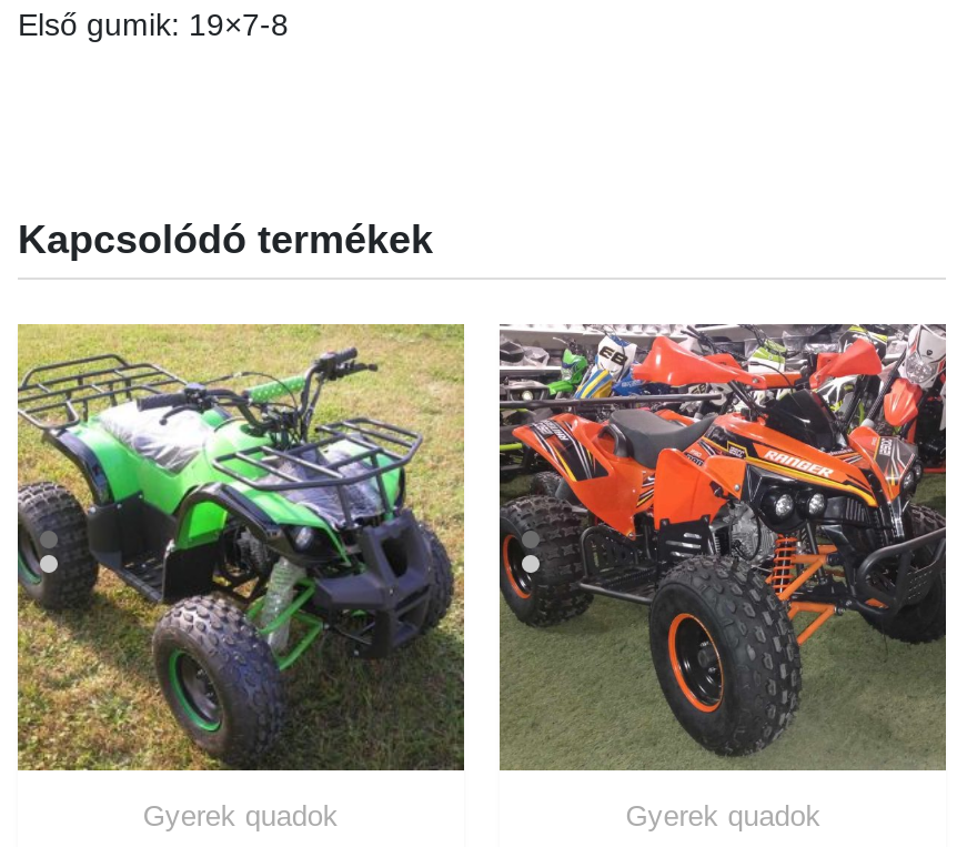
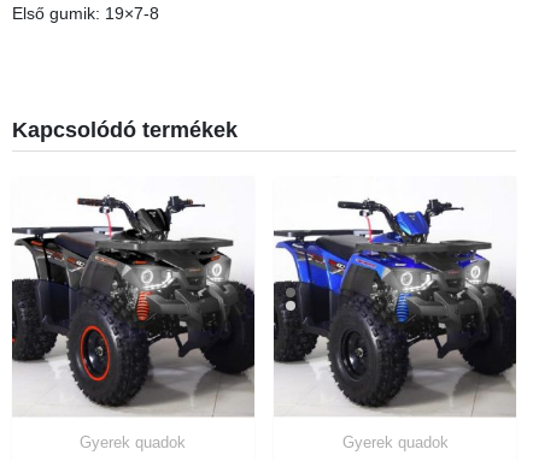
[16,322,466,773] [image] -> [11,176,256,418] [image]
[497,322,948,773] [image] -> [274,176,516,418] [image]

